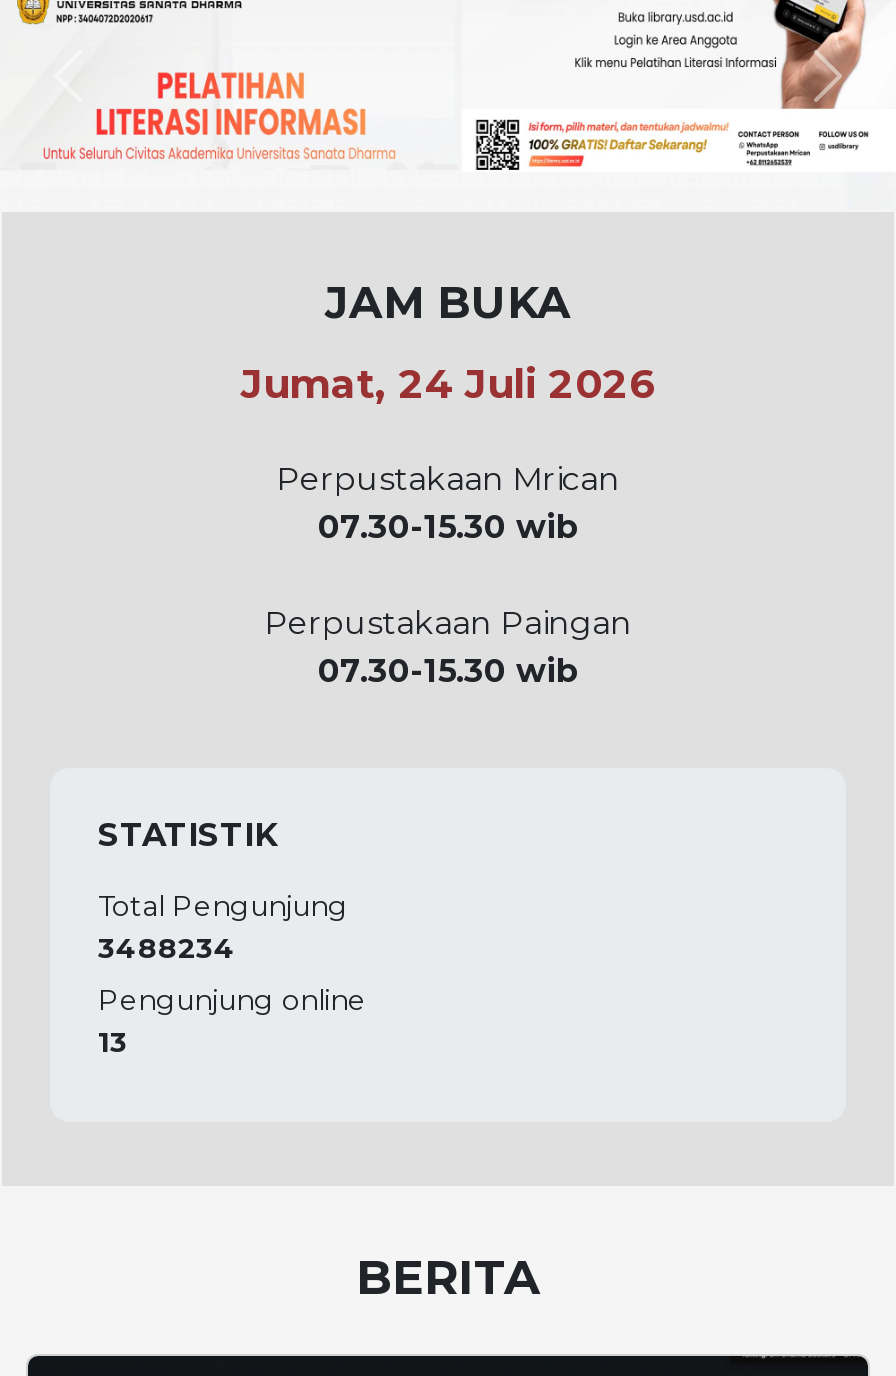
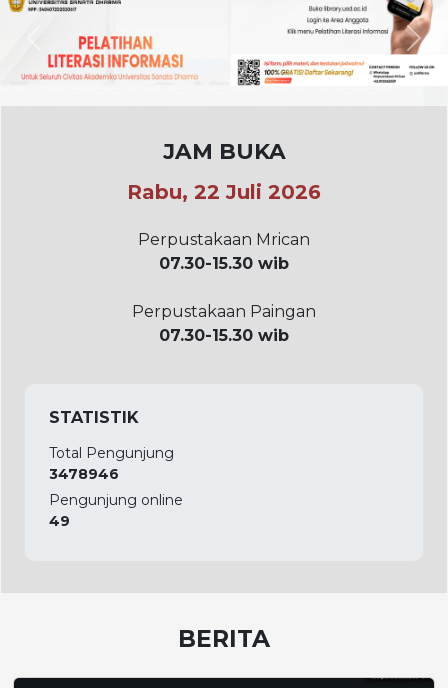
[241,361,655,409] Jumat, 24 Juli 2026 -> [127,180,321,204] Rabu, 22 Juli 2026
[98,931,236,967] 3488234 -> [49,465,119,483] 3478946
[98,1025,128,1061] 13 -> [49,512,70,530] 49

